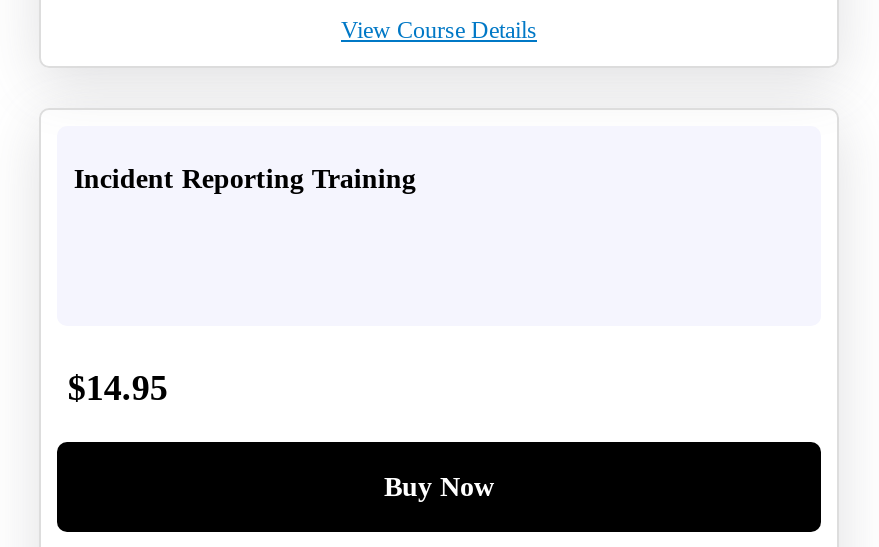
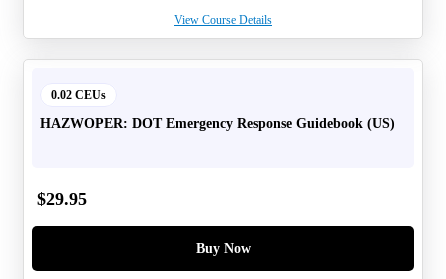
[74,164,416,194] Incident Reporting Training -> [40,88,395,131] 0.02 CEUs | HAZWOPER: DOT Emergency Response Guidebook (US)
[68,368,168,408] $14.95 -> [37,189,87,209] $29.95

